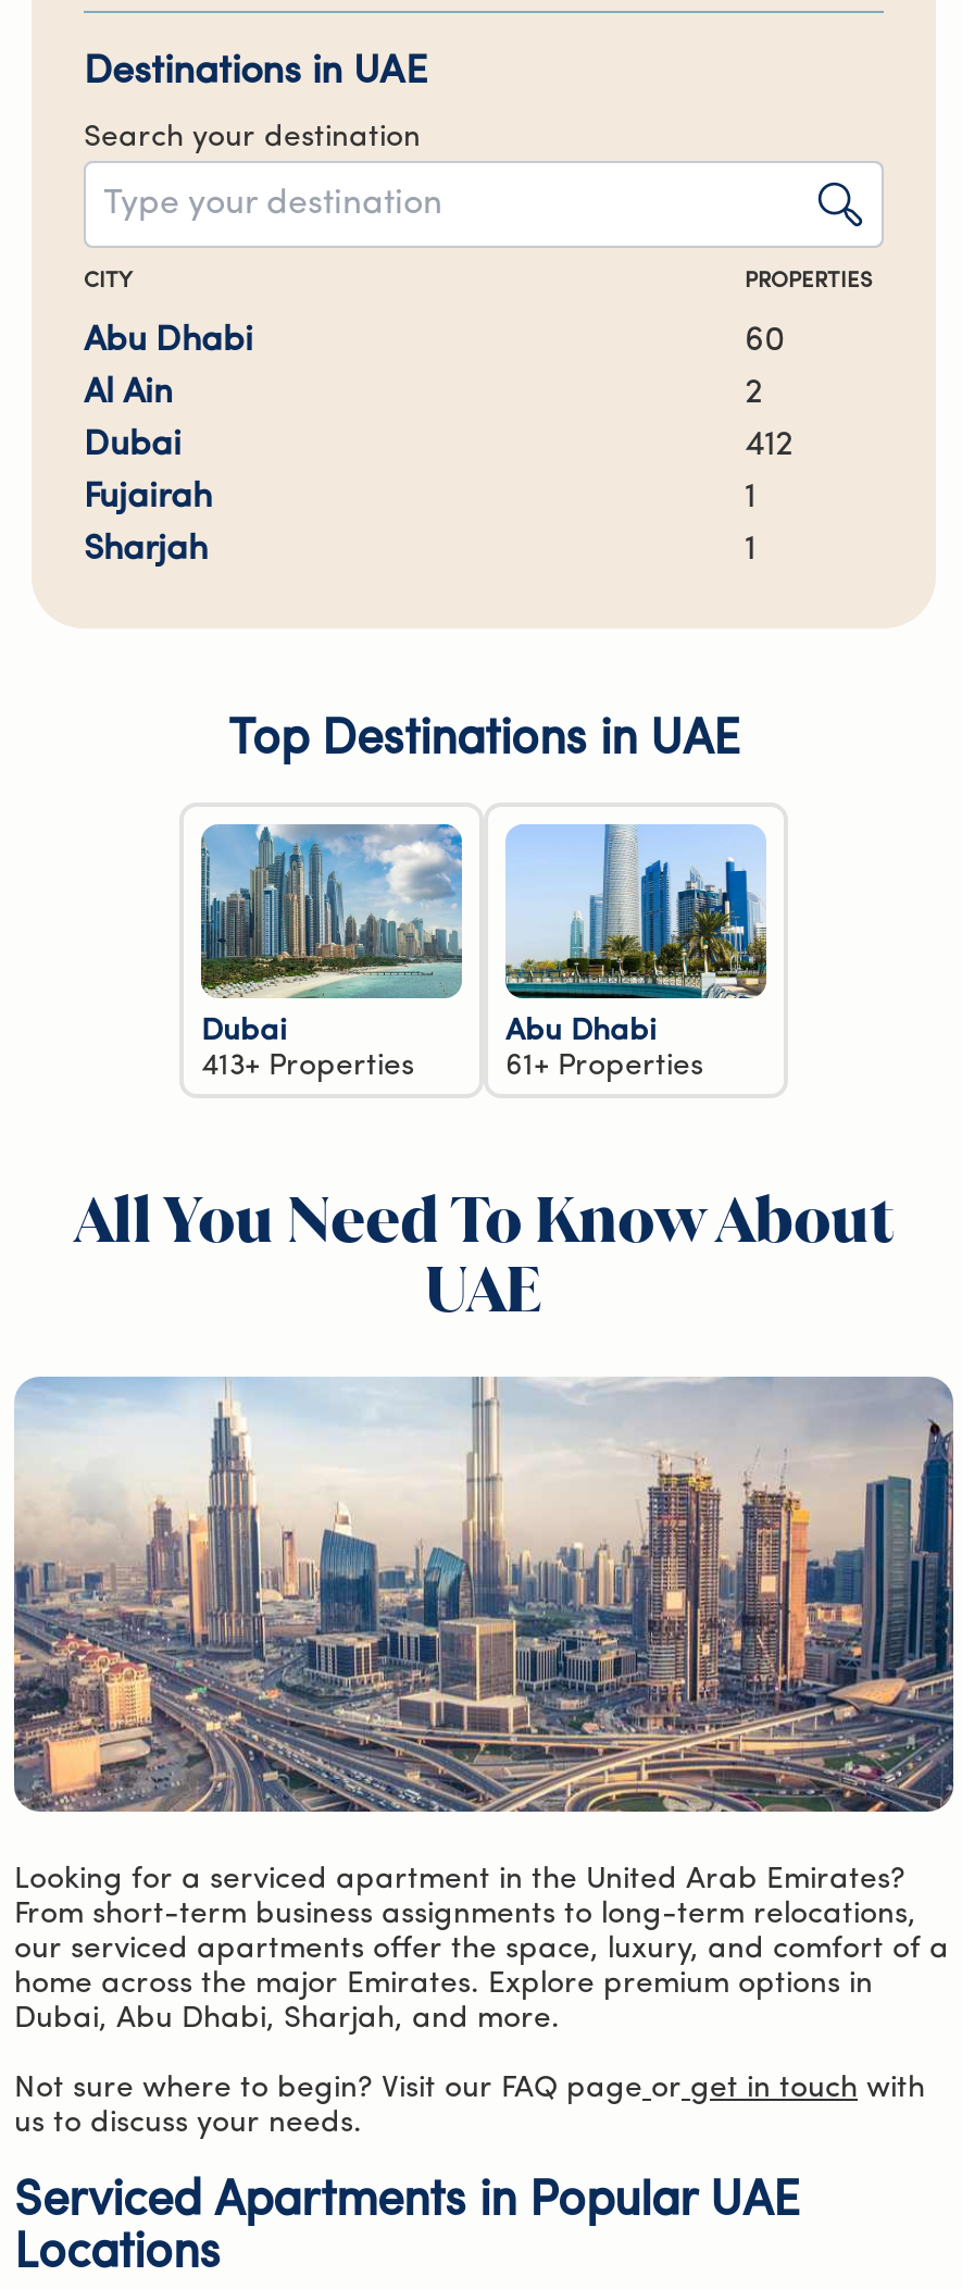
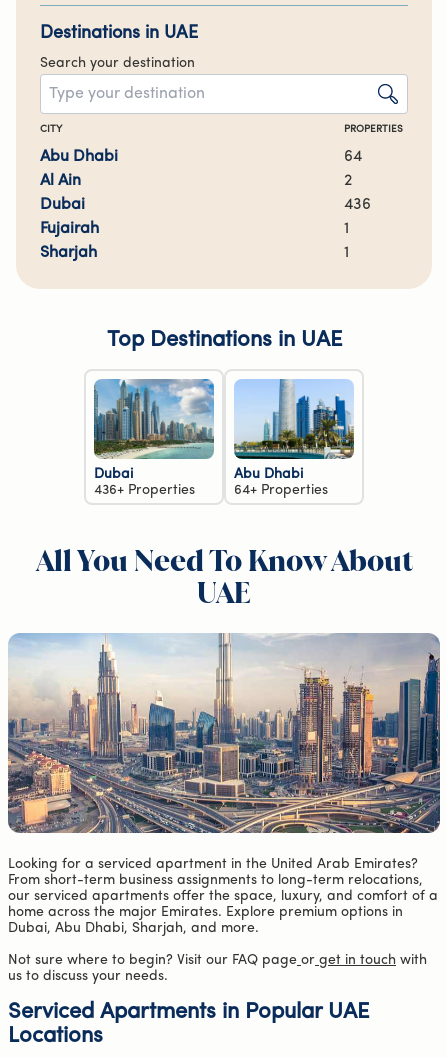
[745,324,786,359] 60 -> [344,149,362,165] 64
[745,428,792,463] 412 -> [344,197,371,213] 436
[201,1050,414,1083] 413+ Properties -> [94,483,195,498] 436+ Properties
[505,1050,703,1083] 61+ Properties -> [234,483,328,498] 64+ Properties

